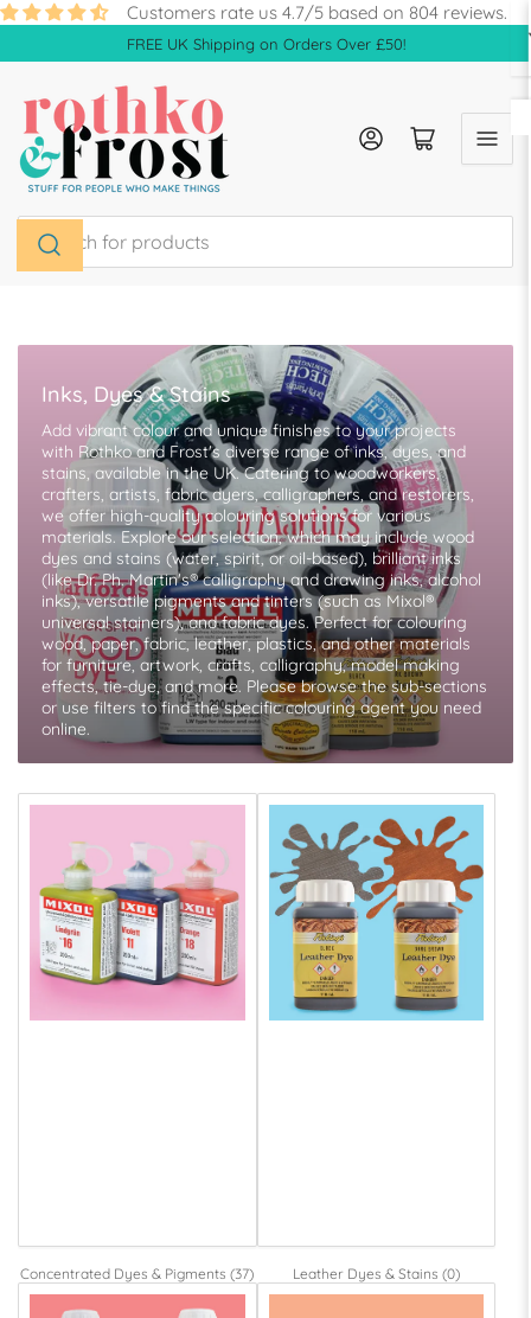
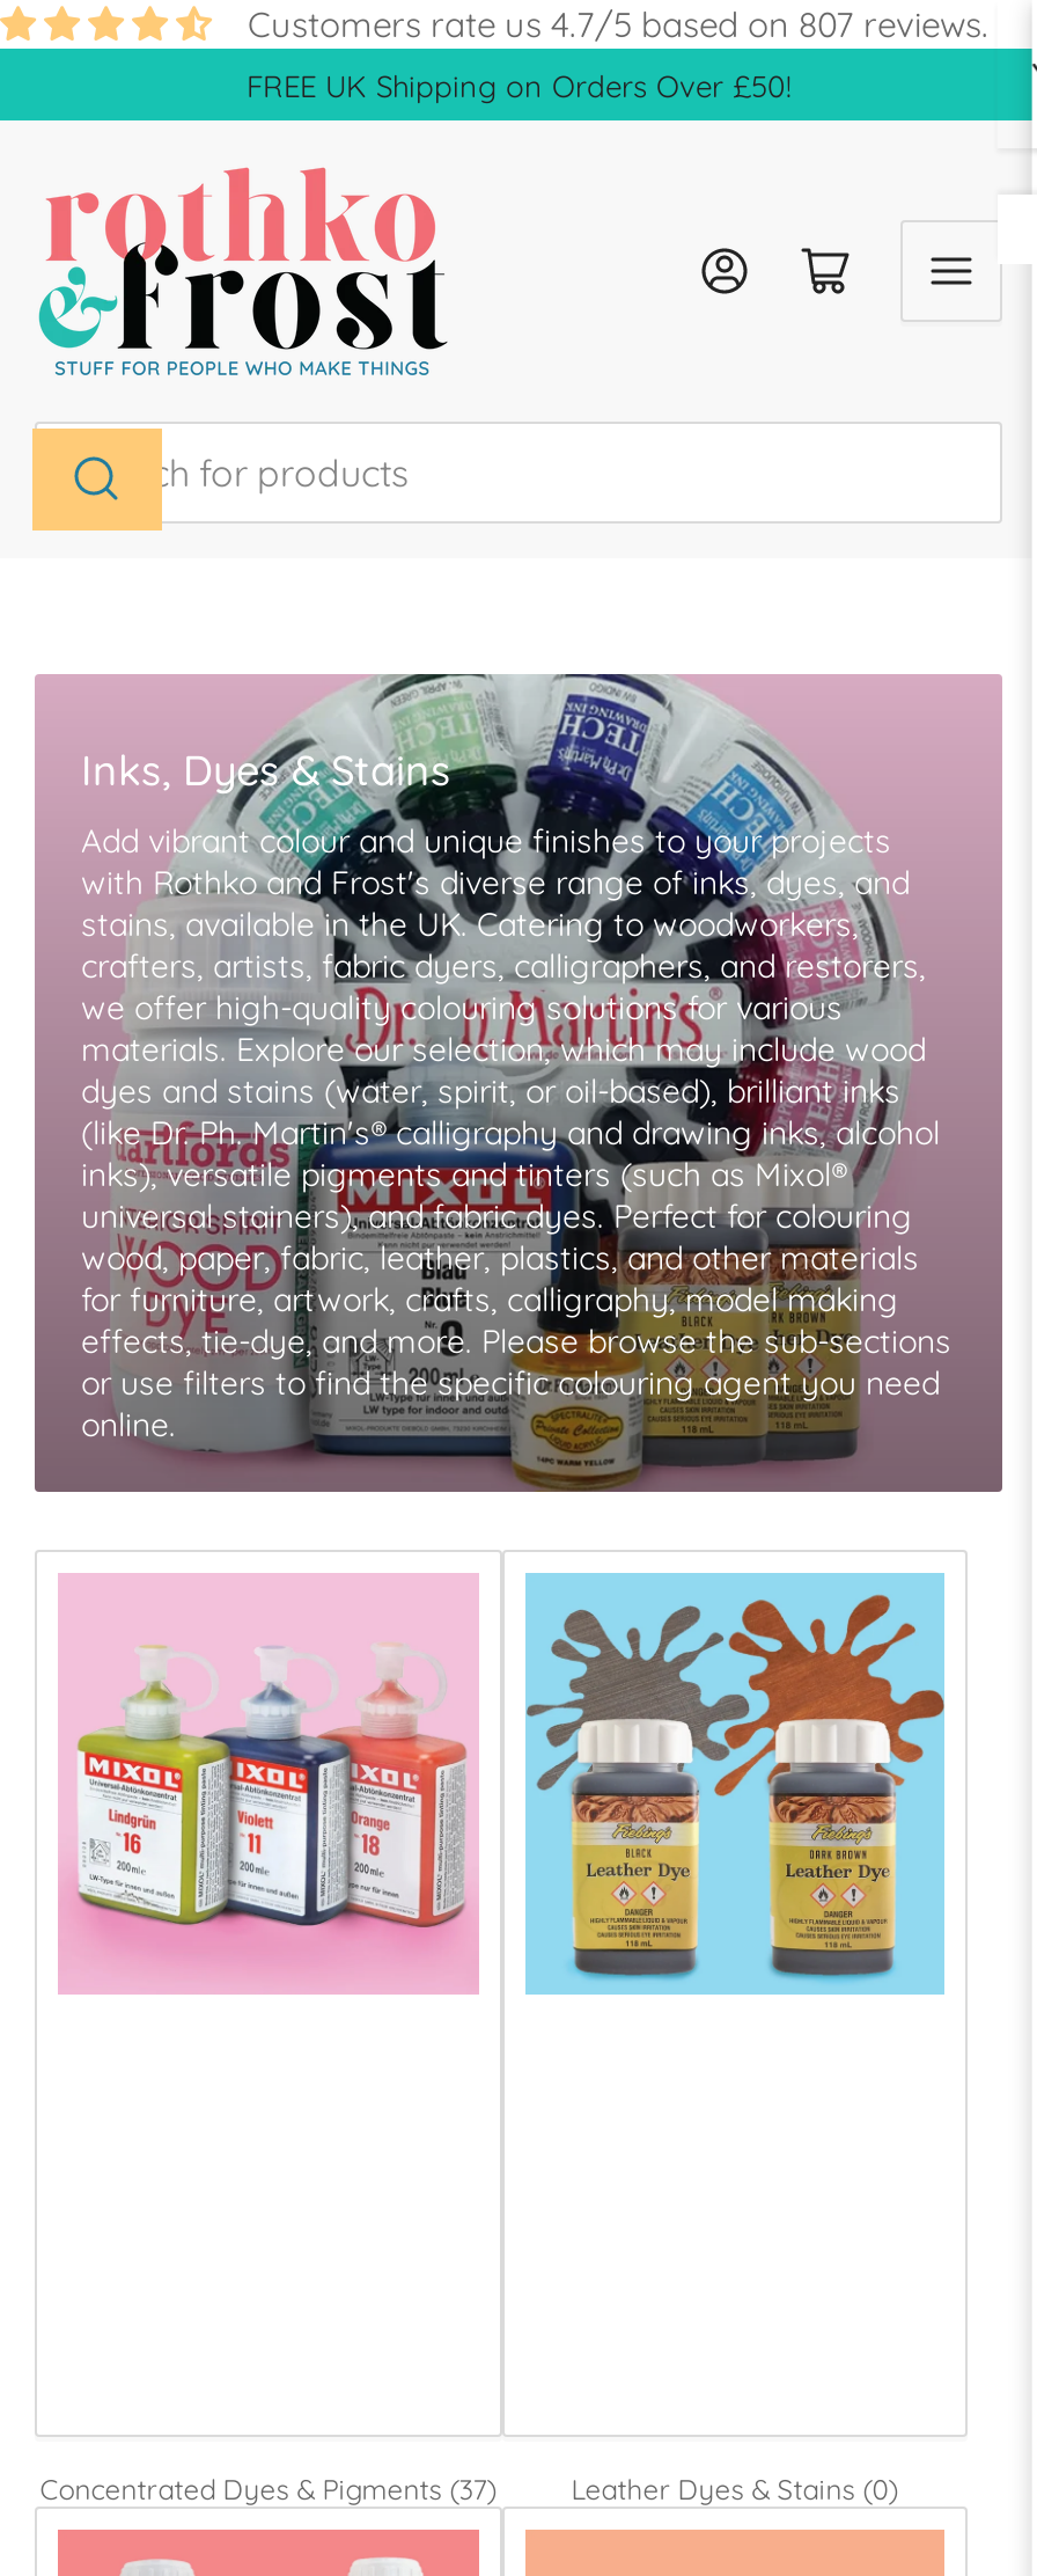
[127,1,507,24] Customers rate us 4.7/5 based on 804 reviews. -> [248,2,988,46] Customers rate us 4.7/5 based on 807 reviews.

